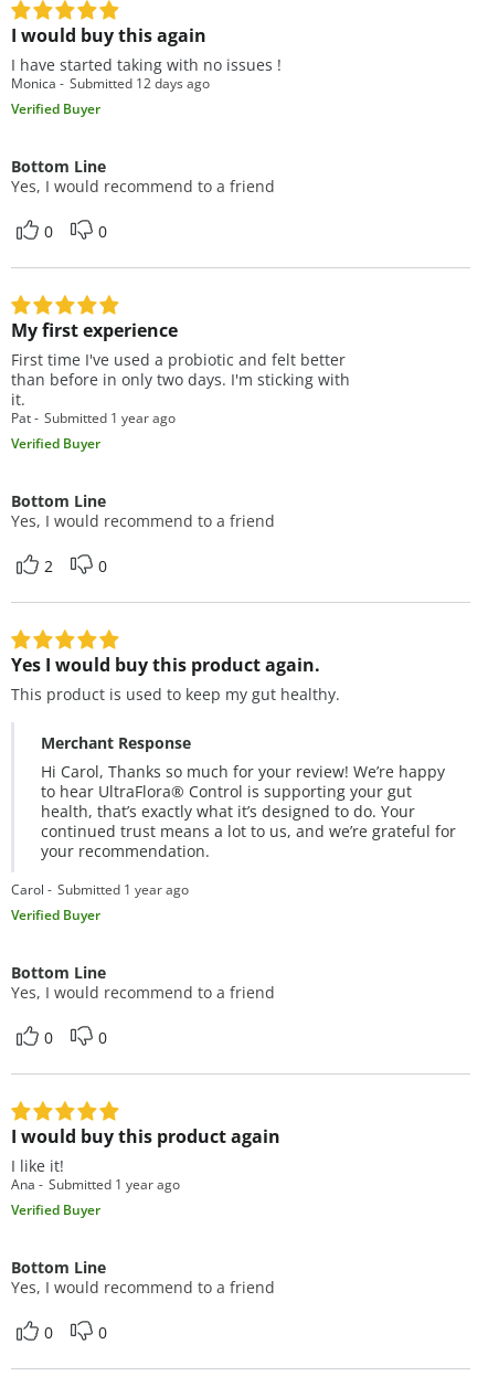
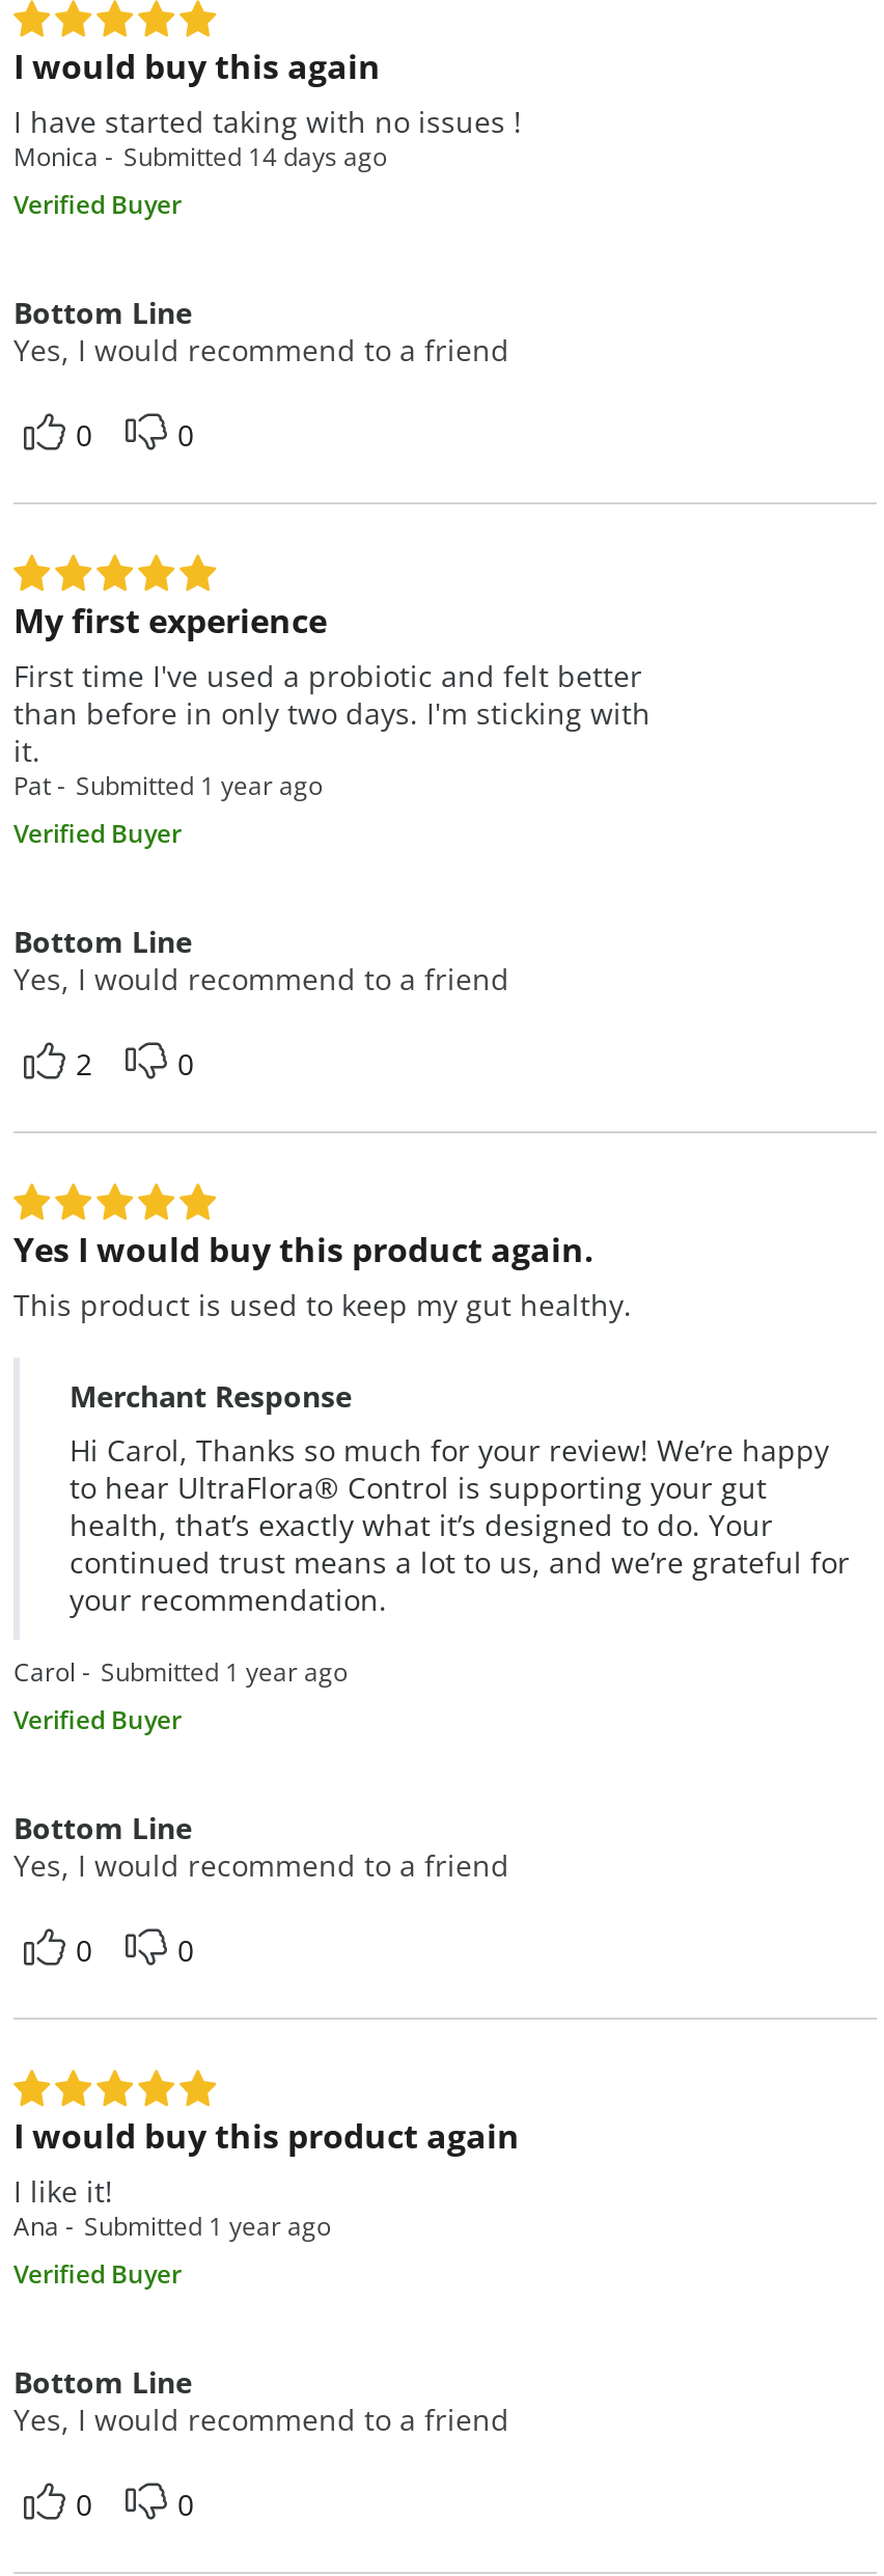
[70,74,210,93] Submitted 12 days ago -> [123,139,387,174] Submitted 14 days ago

